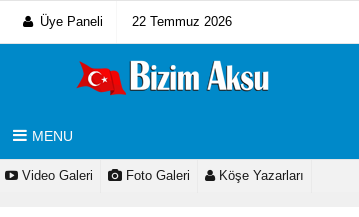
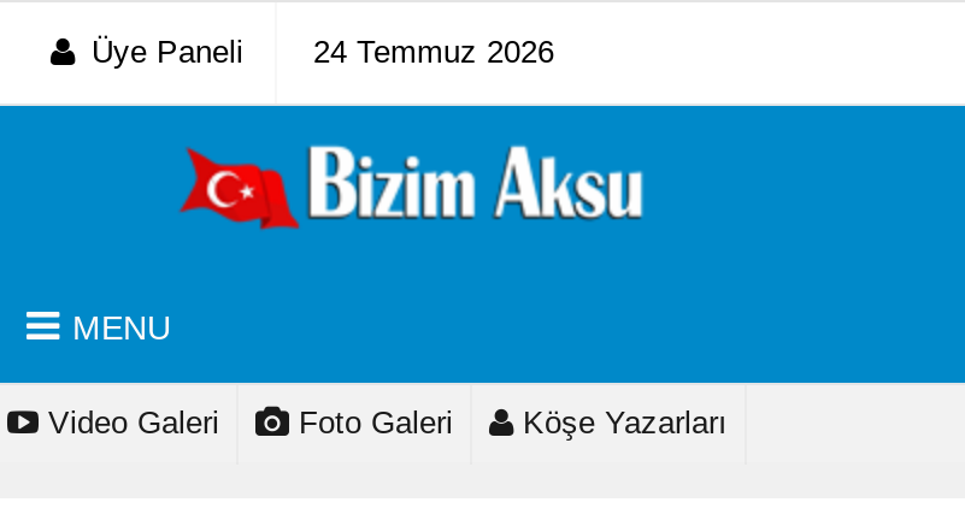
[40,14,232,29] Üye Paneli 22 Temmuz 2026 -> [92,34,554,70] Üye Paneli 24 Temmuz 2026

